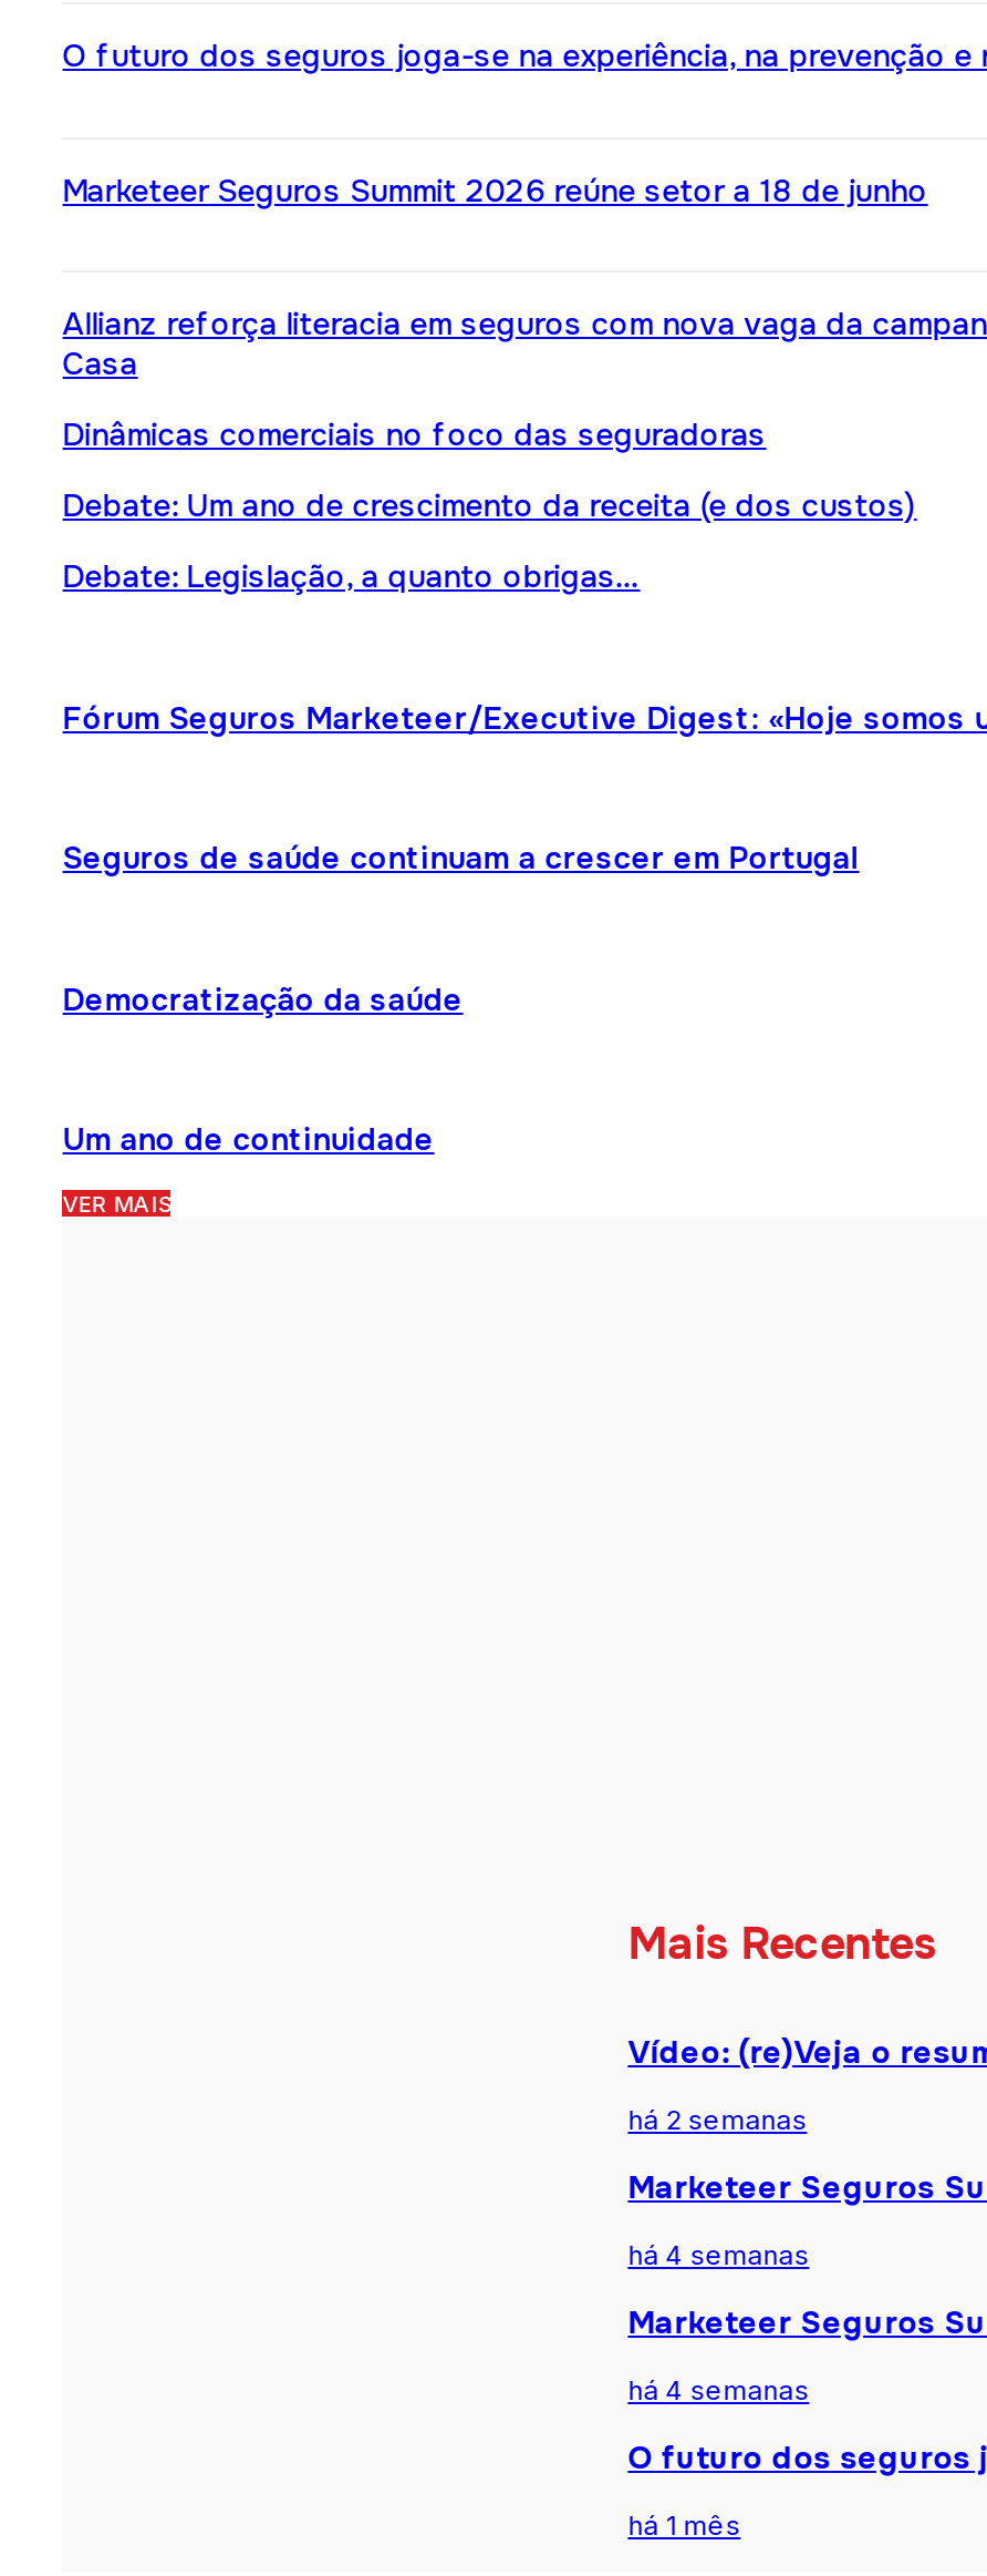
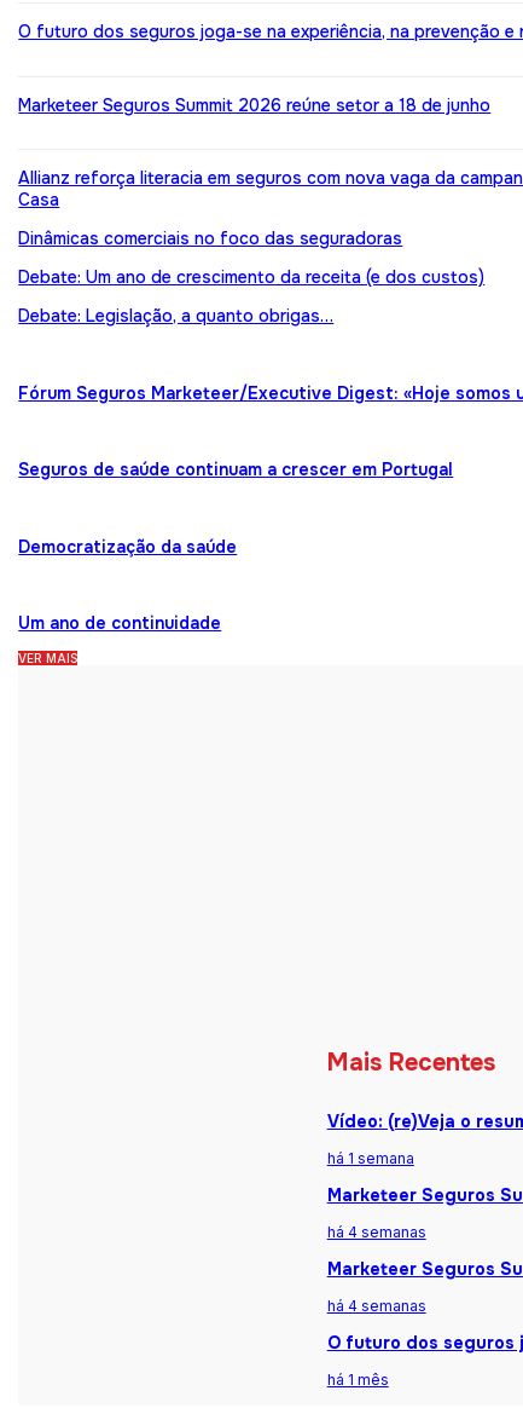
[628,2103,807,2136] há 2 semanas -> [327,1149,414,1167] há 1 semana

